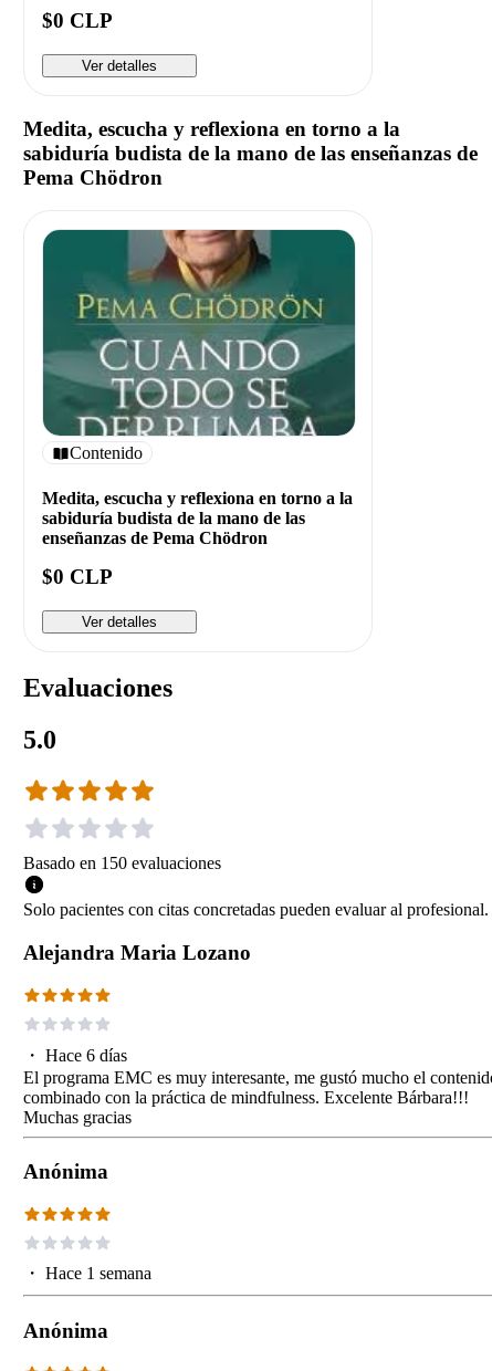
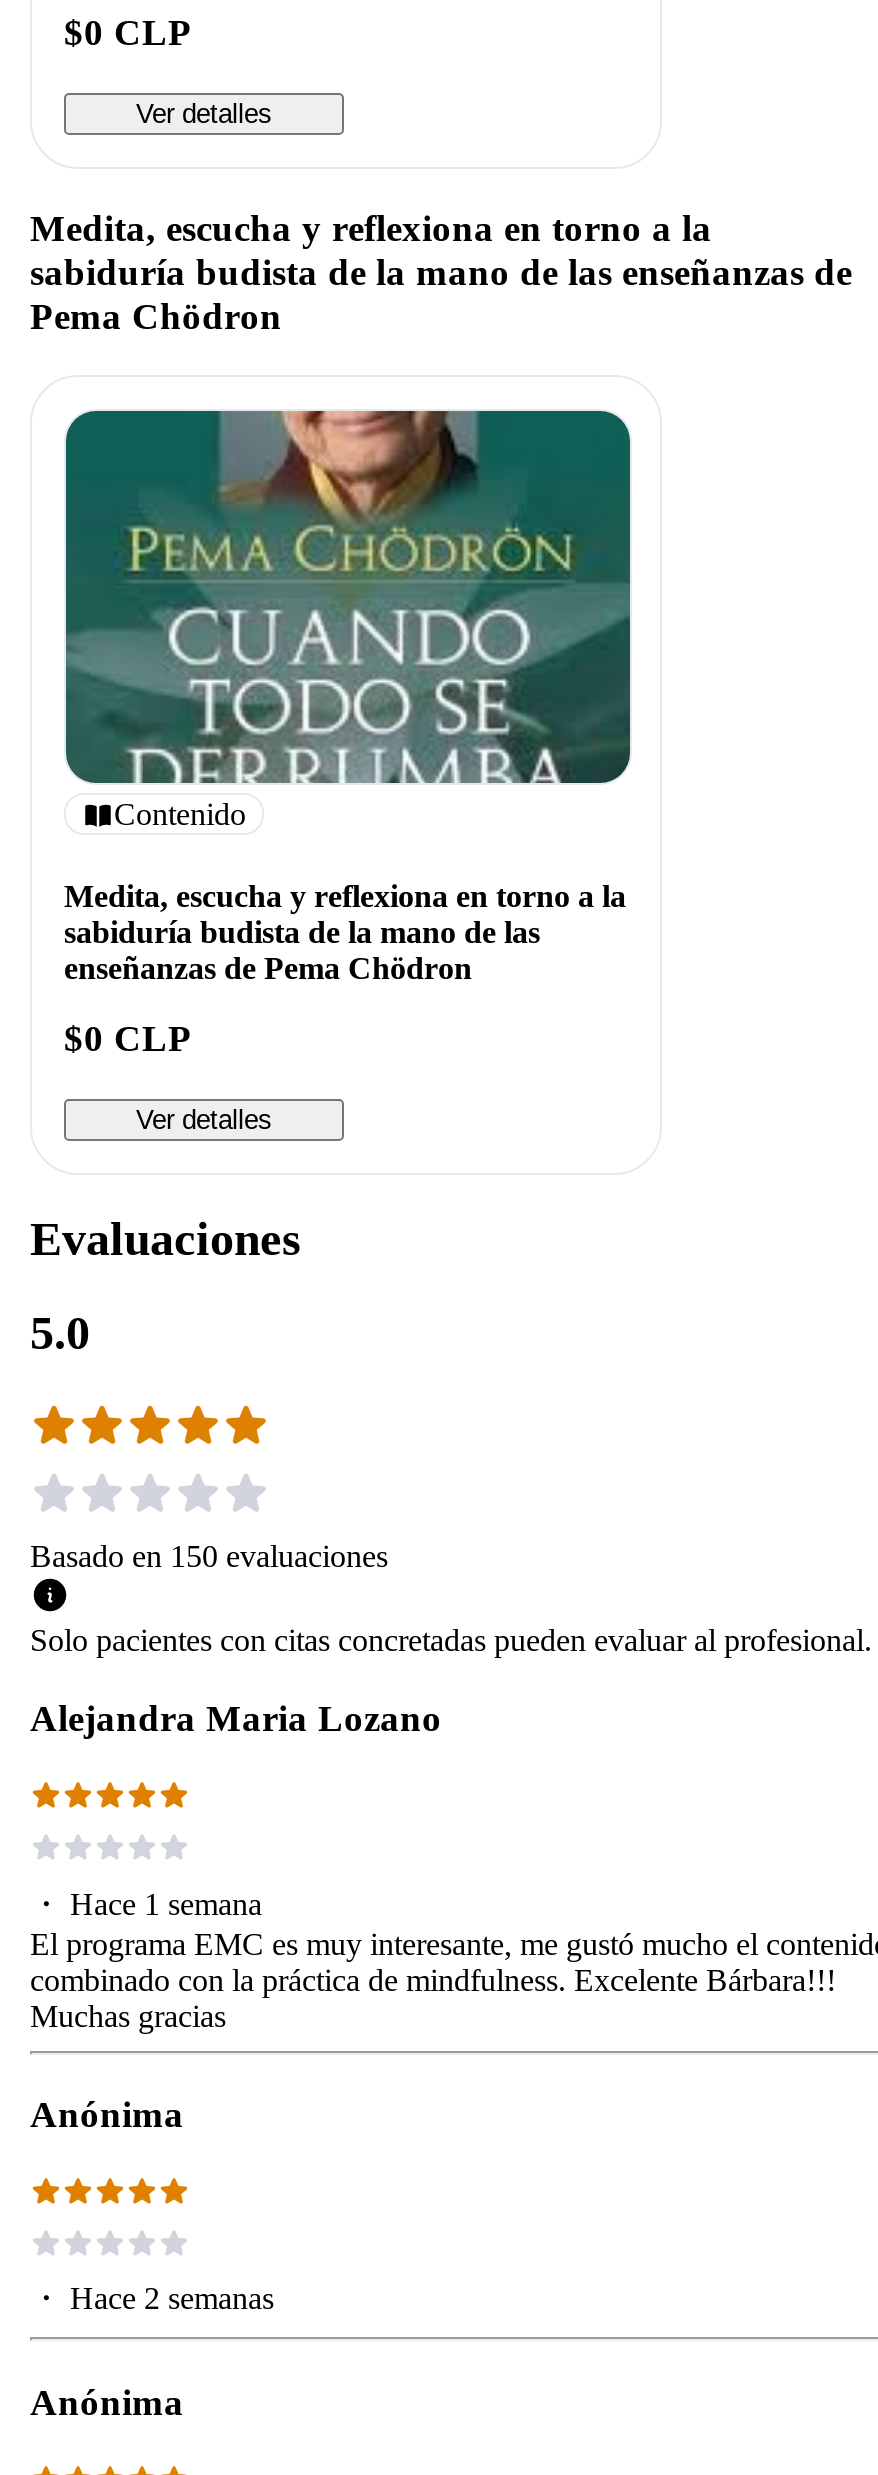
[23,1045,127,1064] ・Hace 6 días -> [30,1886,262,1920] ・Hace 1 semana
[23,1264,151,1283] ・Hace 1 semana -> [30,2282,274,2316] ・Hace 2 semanas

